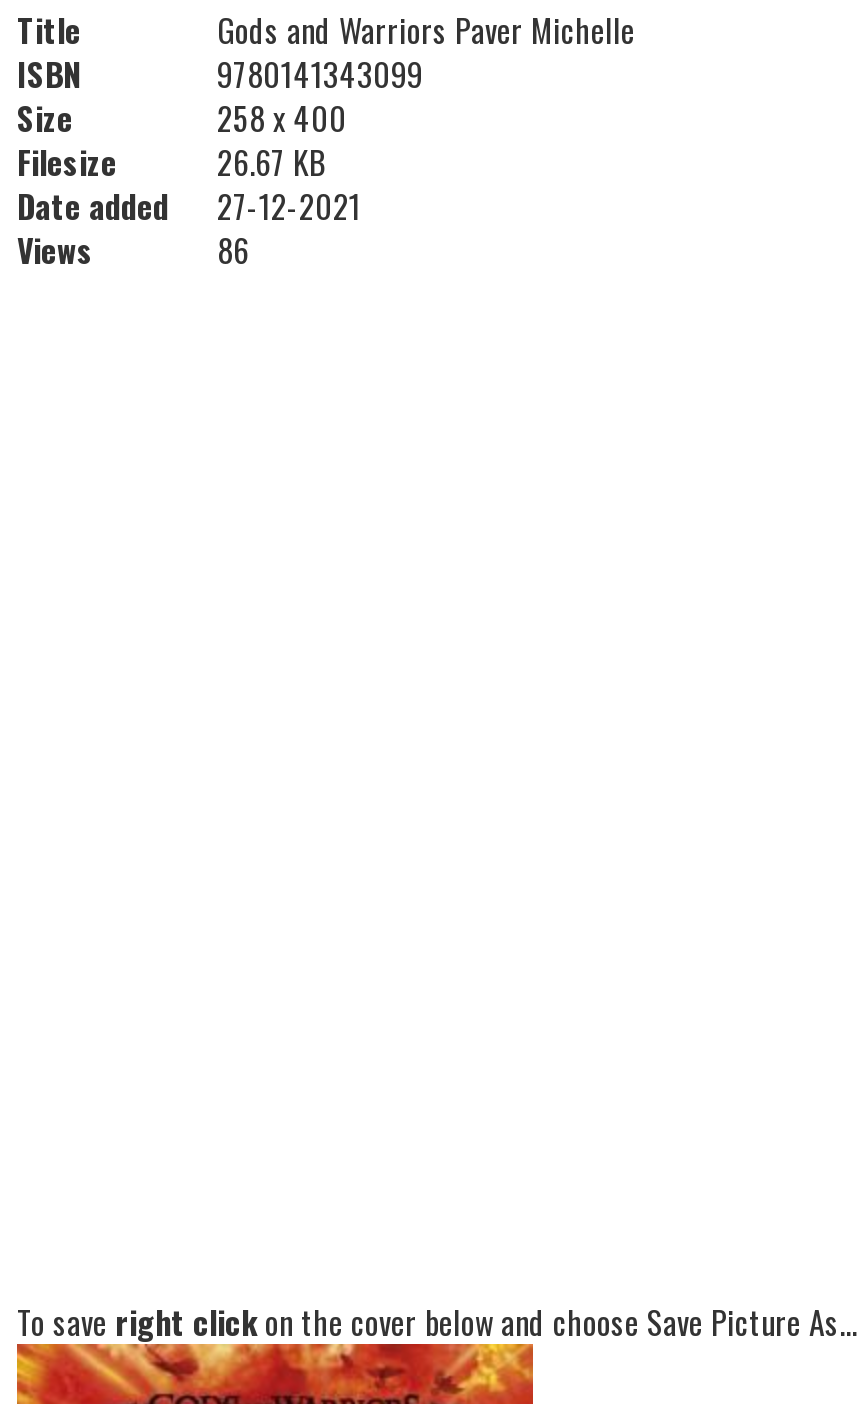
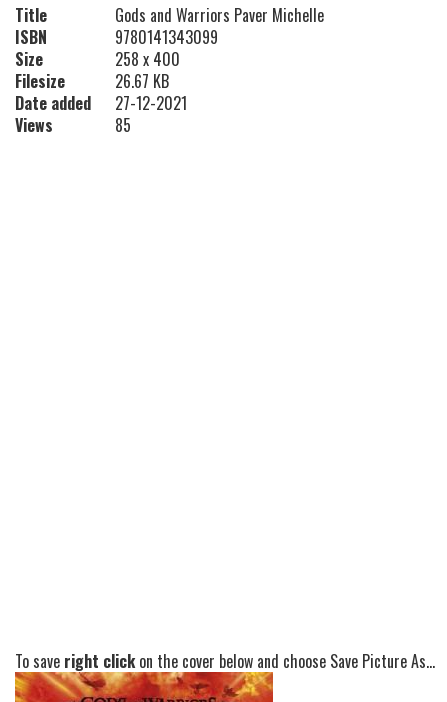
[217,226,249,274] 86 -> [115,113,131,137] 85

